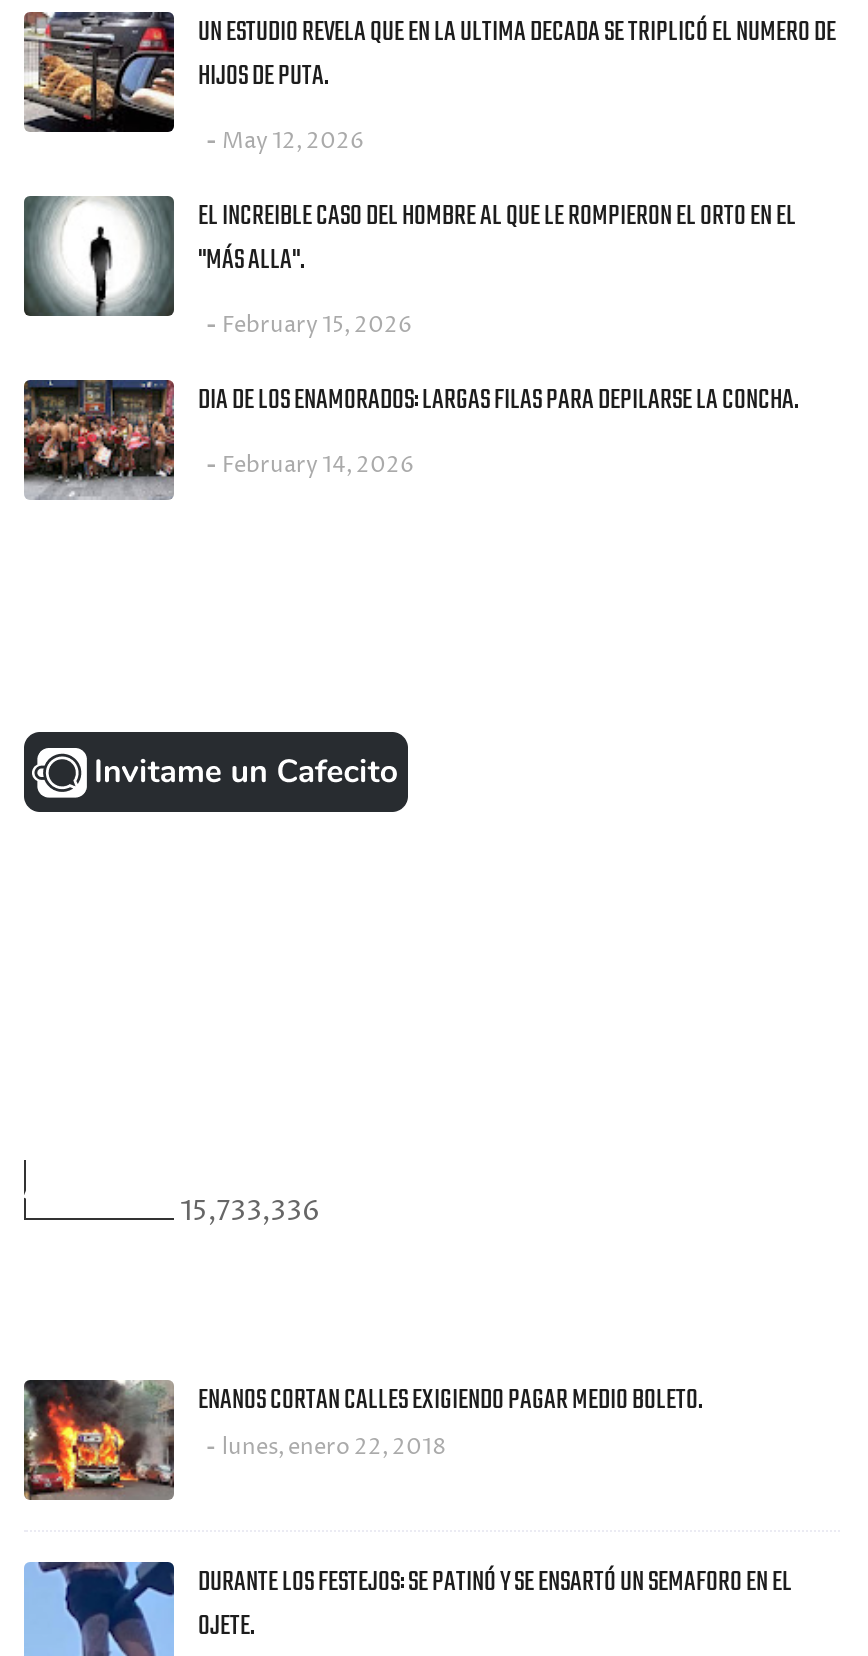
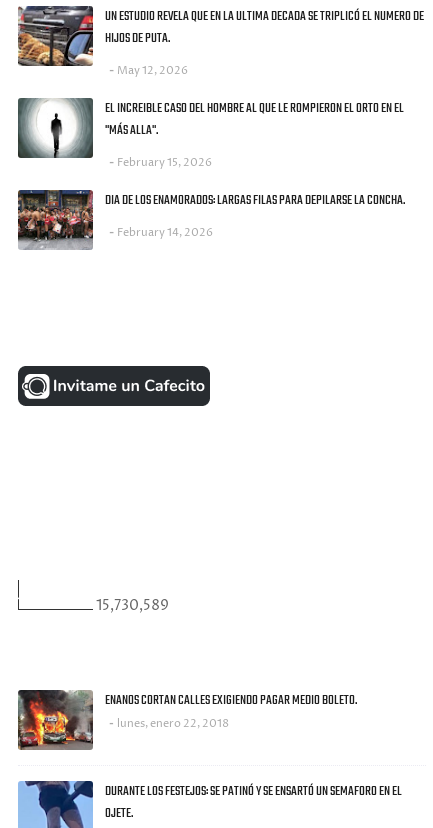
[24,10,176,134] [image] -> [17,6,94,67] [image]
[180,1192,320,1230] 15,733,336 -> [96,596,169,615] 15,730,589

